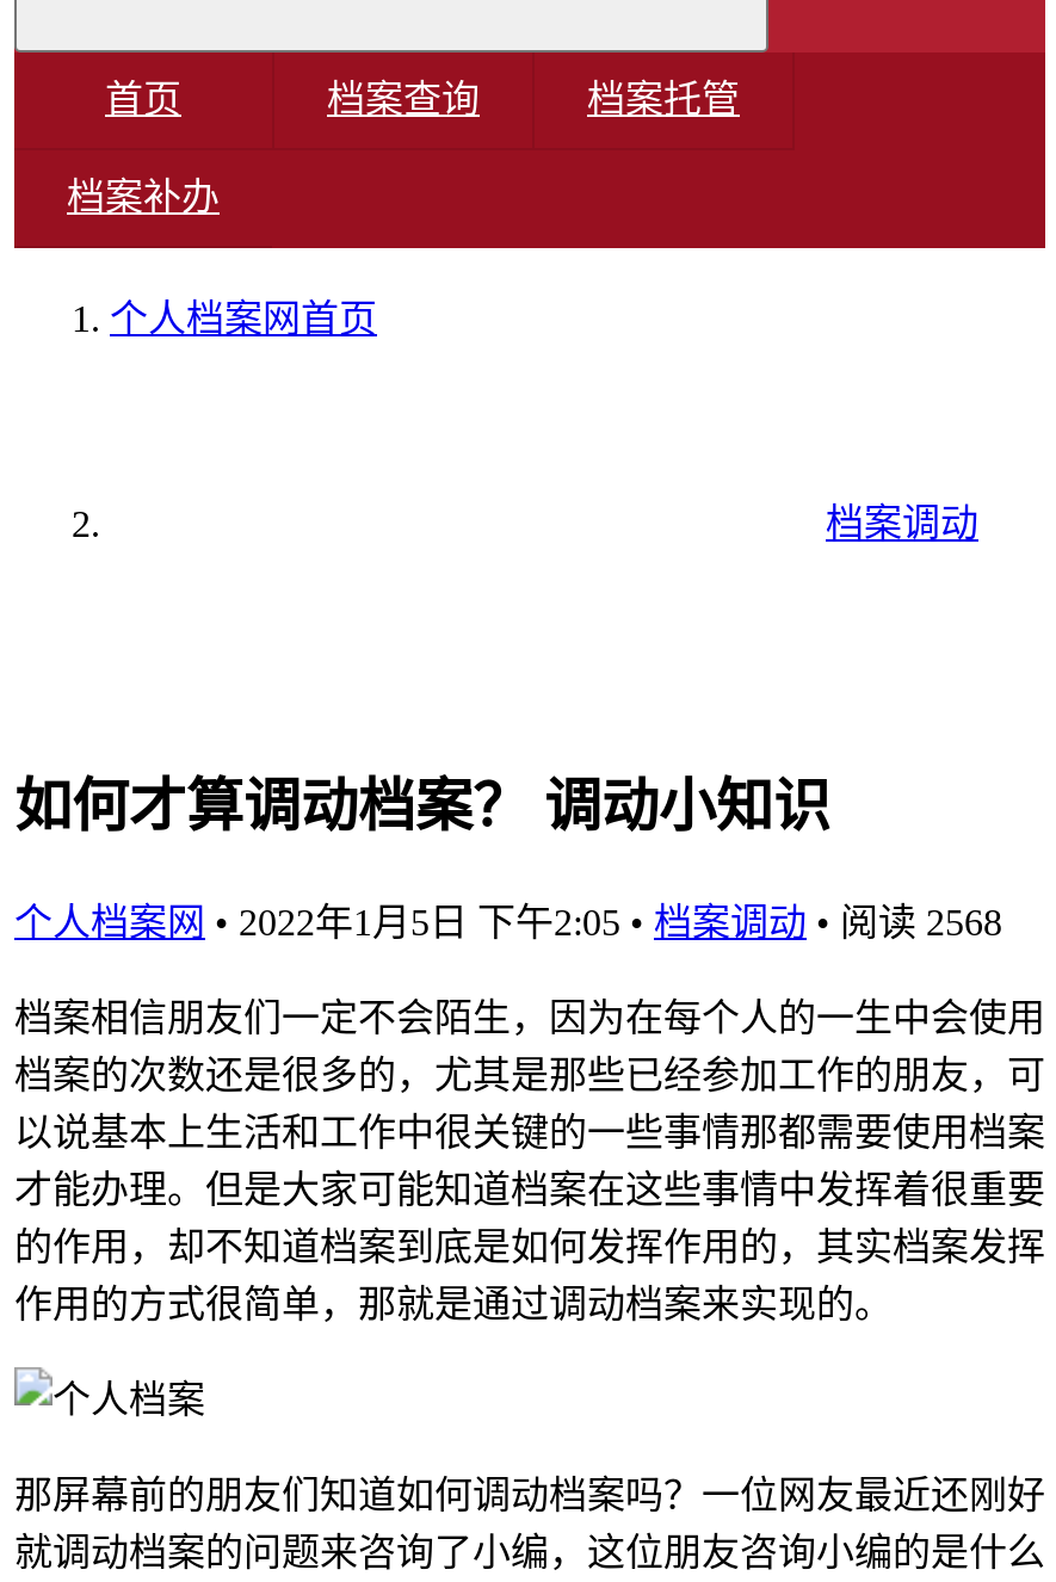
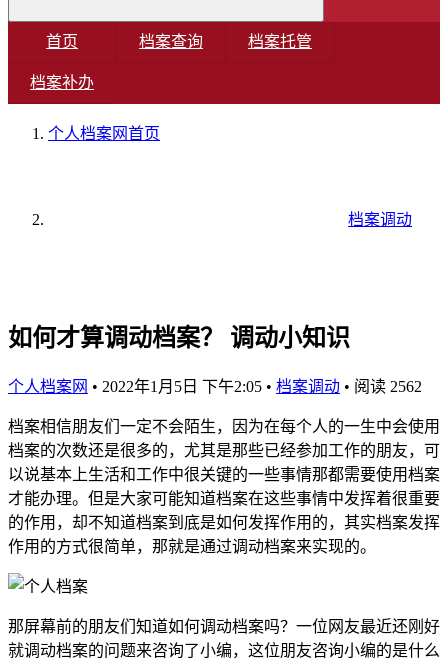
[14,901,1002,942] 个人档案网 • 2022年1月5日 下午2:05 • 档案调动 • 阅读 2568 -> [8,378,422,395] 个人档案网 • 2022年1月5日 下午2:05 • 档案调动 • 阅读 2562

